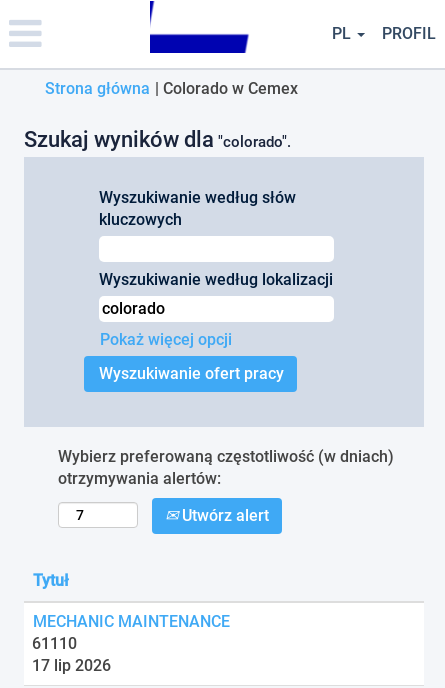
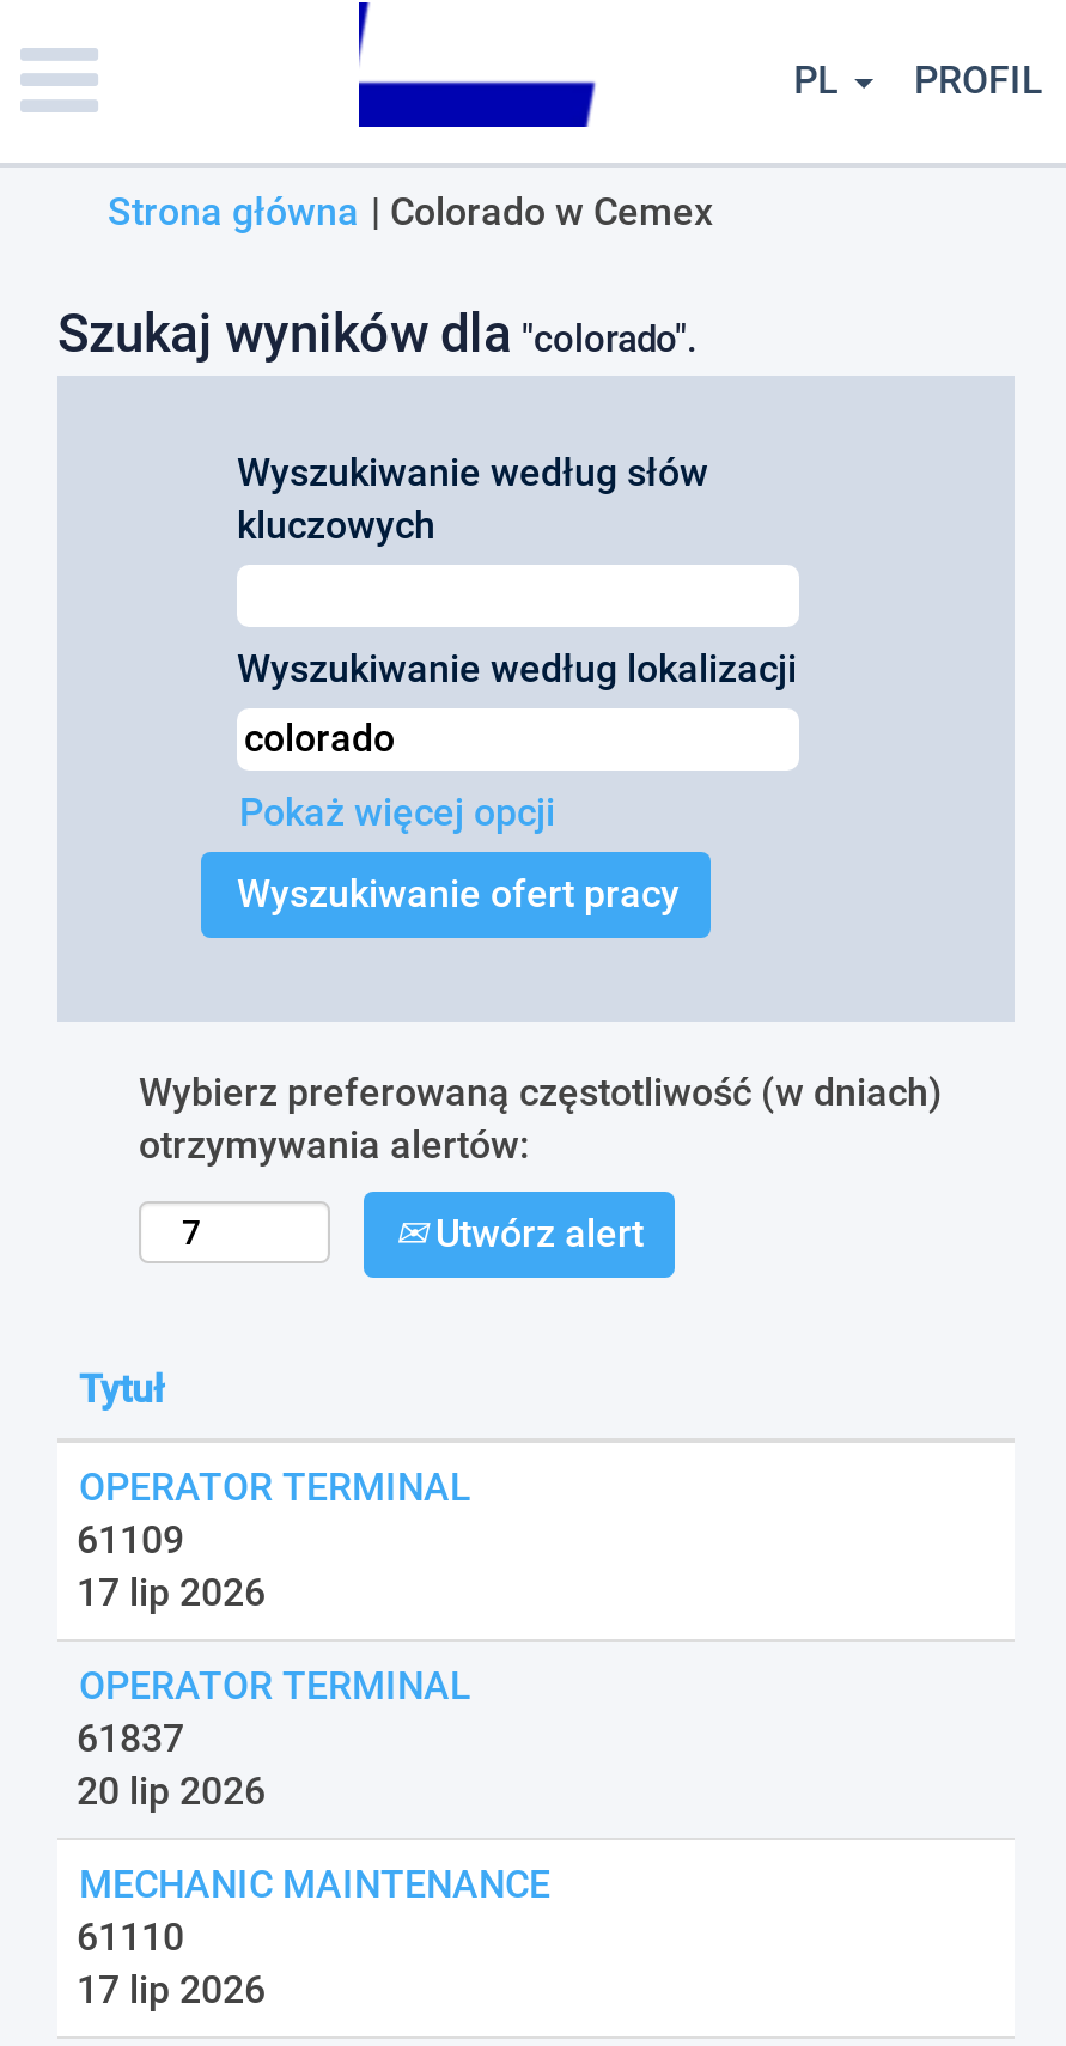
none -> [77,1465,471,1814] OPERATOR TERMINAL | 61109 | 17 lip 2026 | OPERATOR TERMINAL | 61837 | 20 lip 2026

